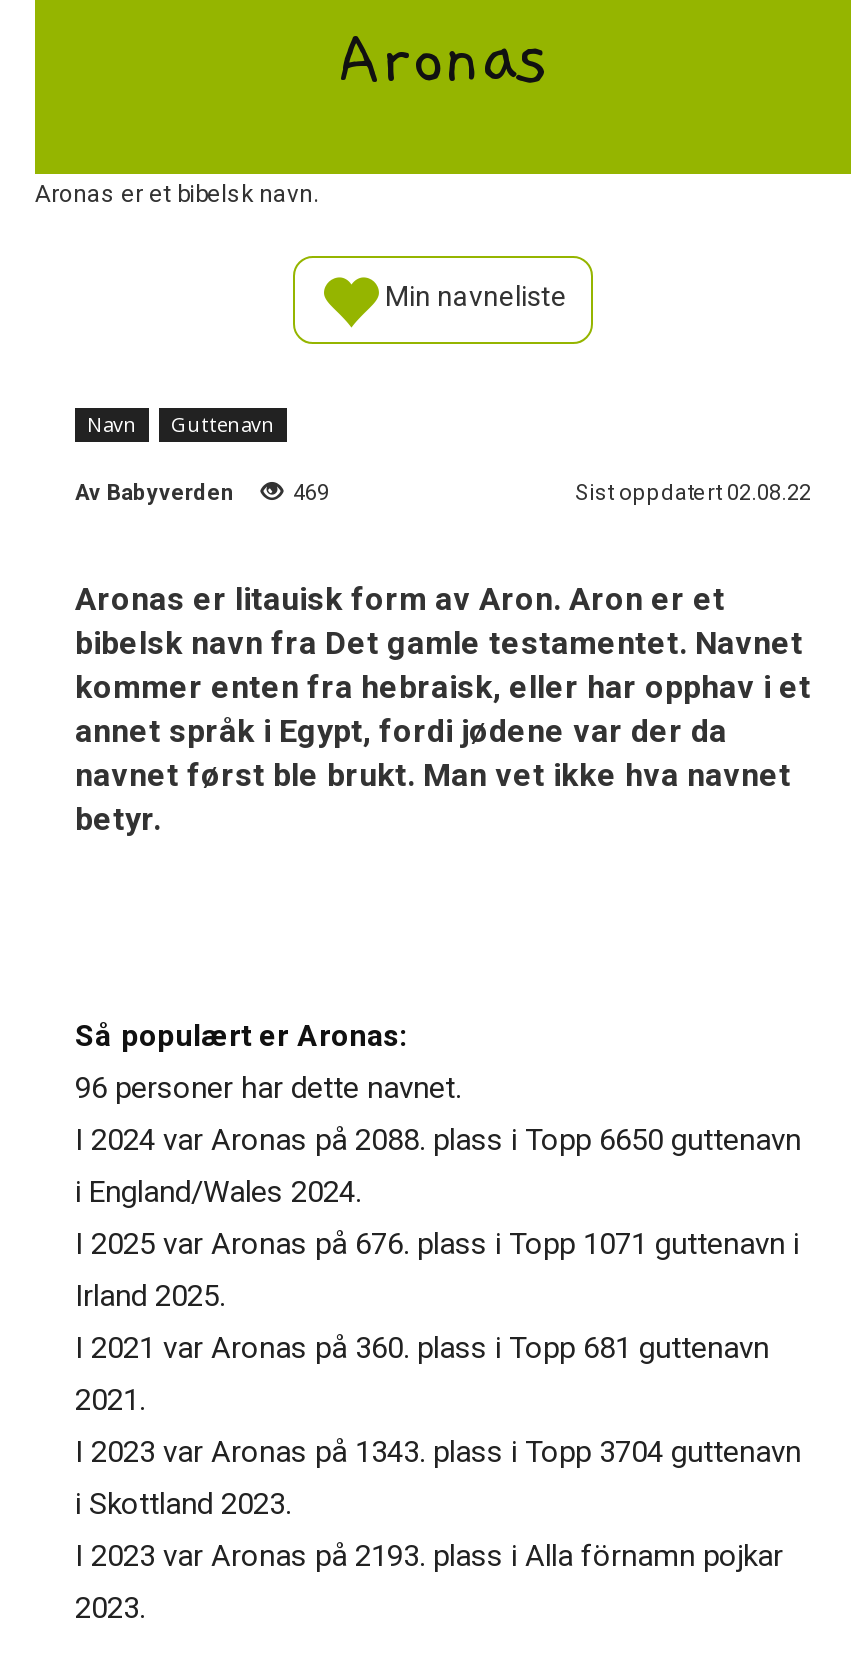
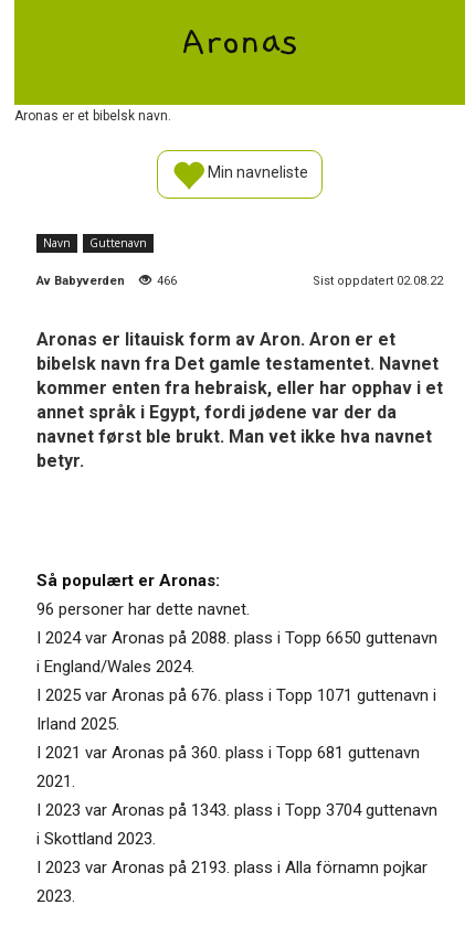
[293,479,329,505] 469 -> [157,273,177,288] 466

